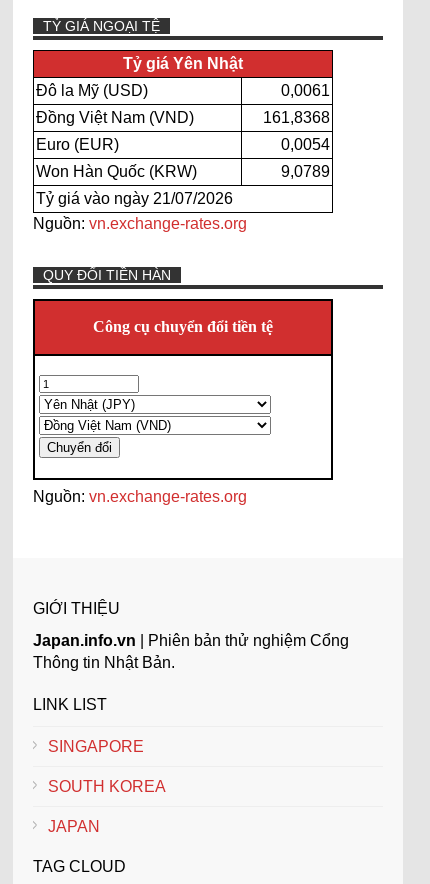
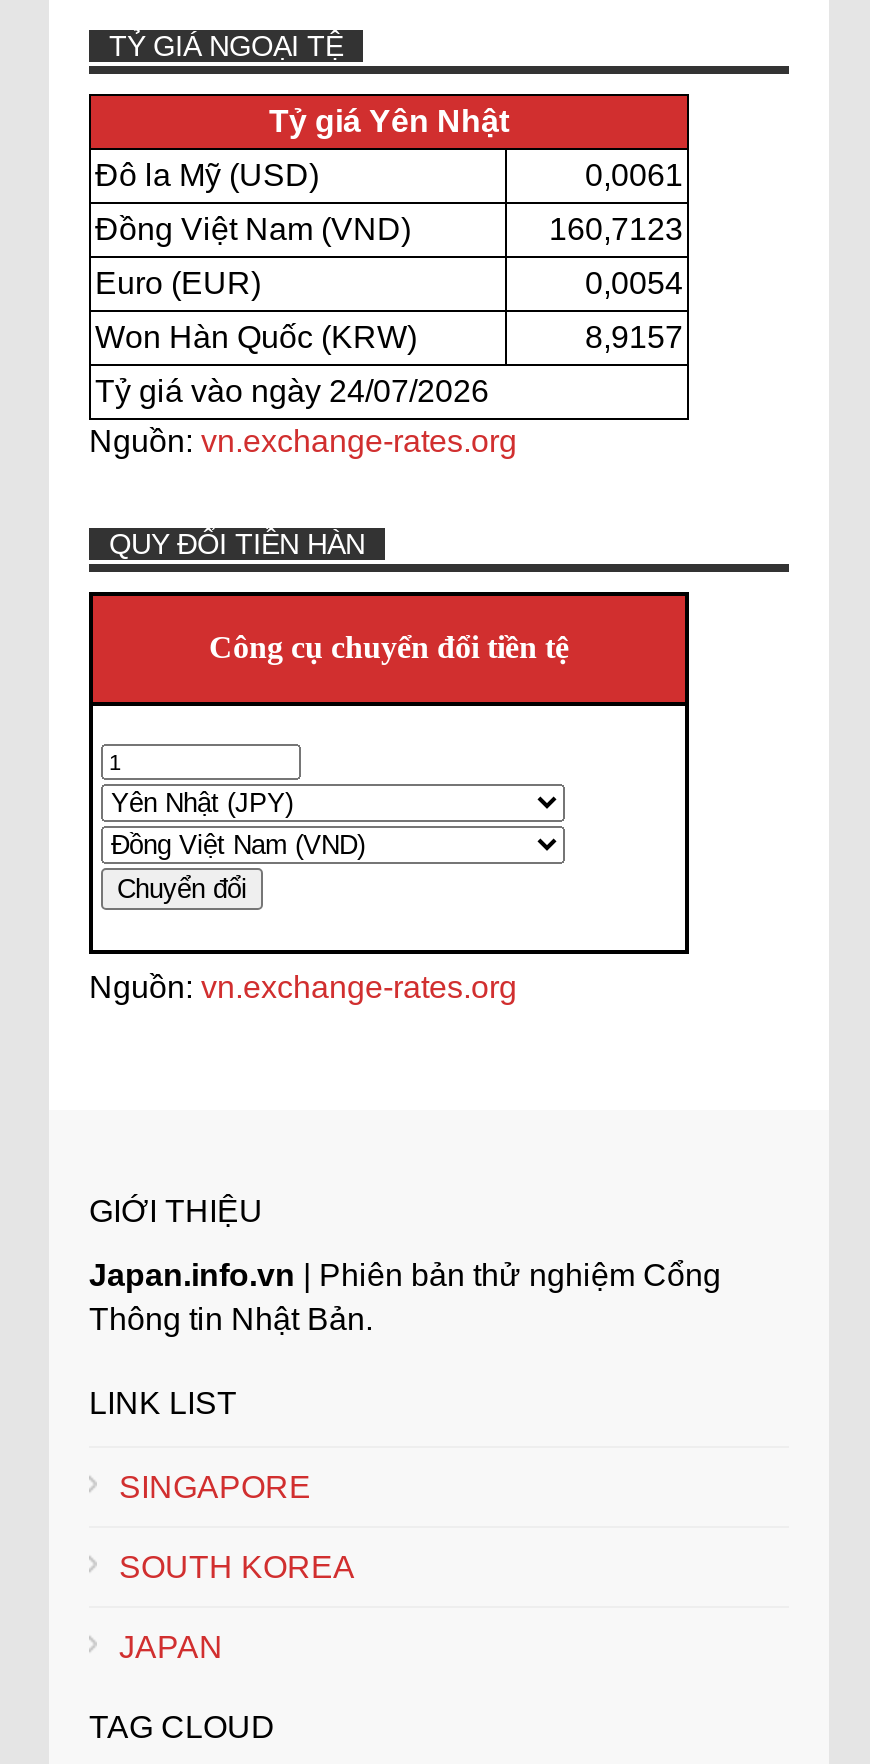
[263,109,330,126] 161,8368 -> [549,212,683,246] 160,7123
[281,163,330,180] 9,0789 -> [585,320,683,354] 8,9157
[36,190,233,207] Tỷ giá vào ngày 21/07/2026 -> [95,374,489,408] Tỷ giá vào ngày 24/07/2026

